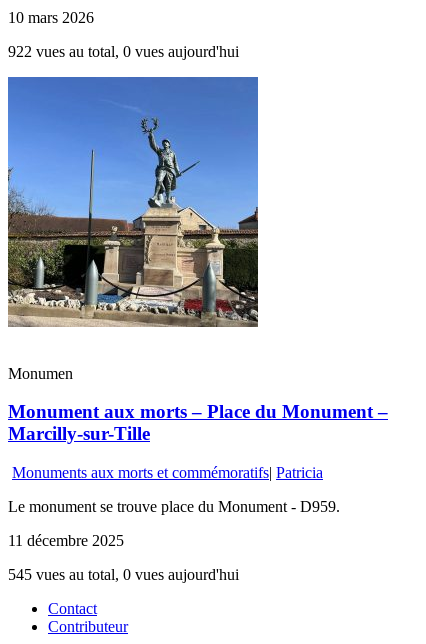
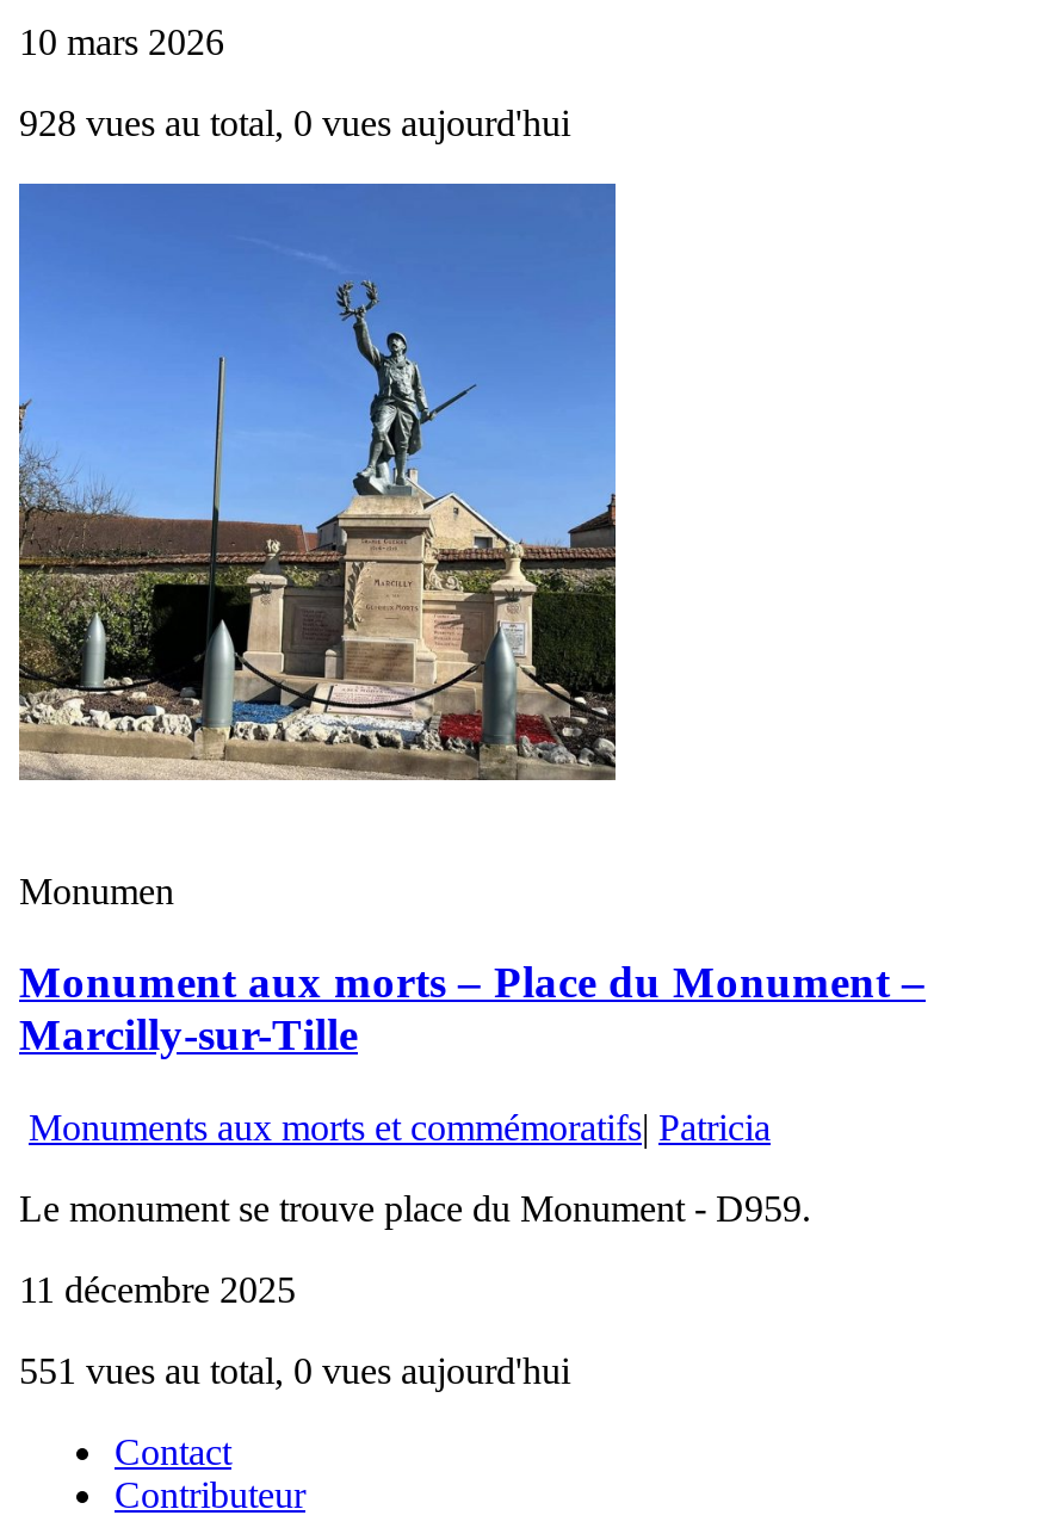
[8,43,239,60] 922 vues au total, 0 vues aujourd'hui -> [19,102,570,142] 928 vues au total, 0 vues aujourd'hui
[8,566,239,583] 545 vues au total, 0 vues aujourd'hui -> [19,1351,570,1391] 551 vues au total, 0 vues aujourd'hui

